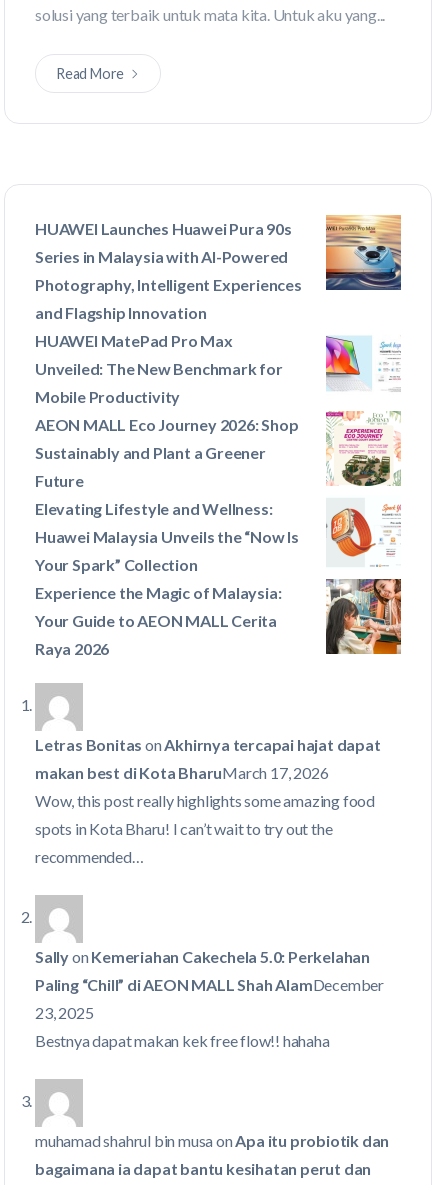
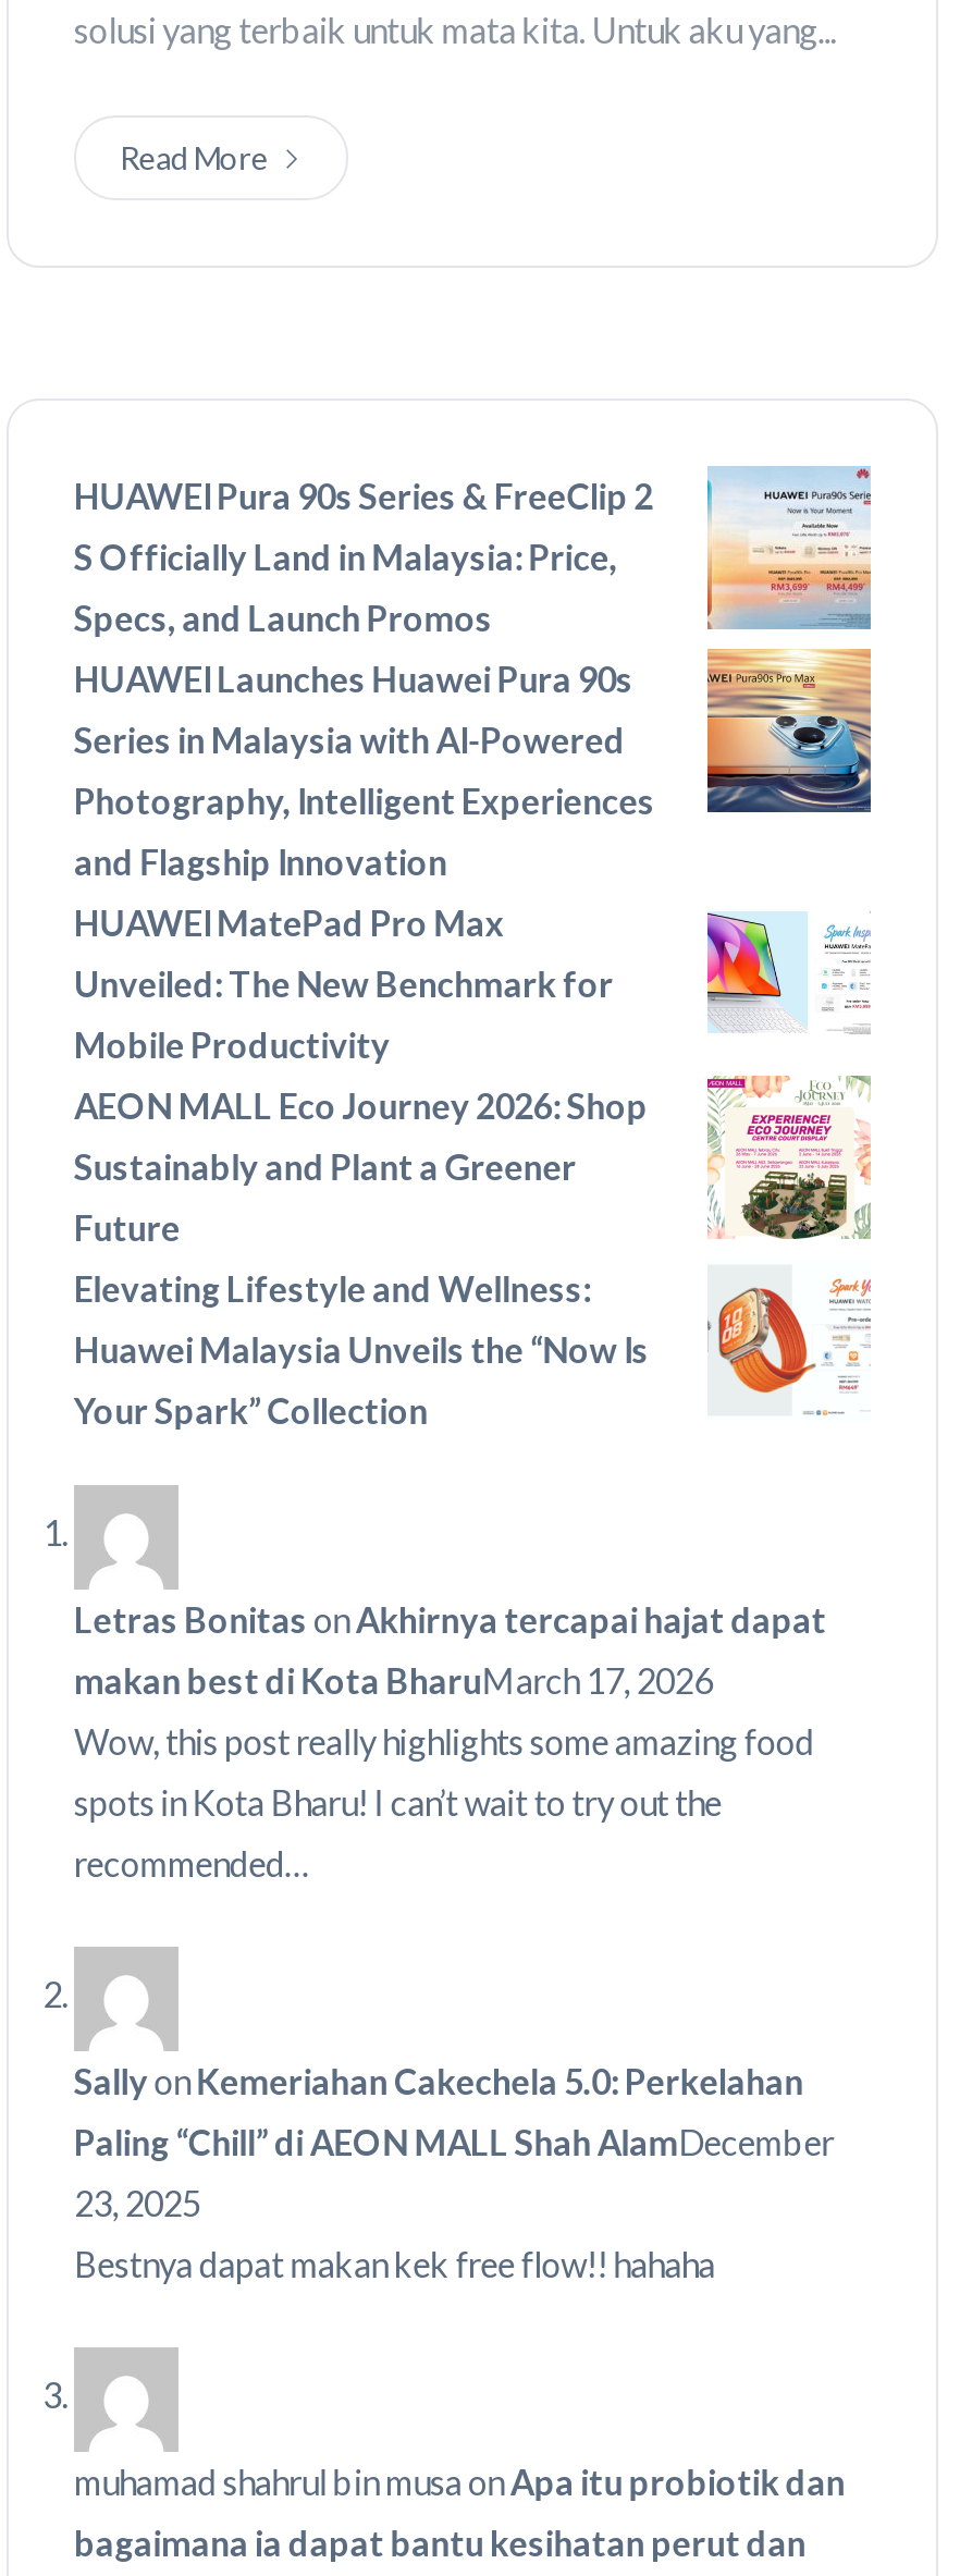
none -> [74,464,873,638] [image] | HUAWEI Pura 90s Series & FreeClip 2 | S Officially Land in Malaysia: Price, | Specs, and Launch Promos
moved [35,213,403,574] -> [74,645,875,1431]: [image] | HUAWEI Launches Huawei Pura 90s | Series in Malaysia with AI-Powered | ... | Huawei Malaysia Unveils the “Now Is | Your Spark” Collection
[35,583,281,658] Experience the Magic of Malaysia: | Your Guide to AEON MALL Cerita | Raya 2026 -> none
[325,578,402,655] [image] -> none

